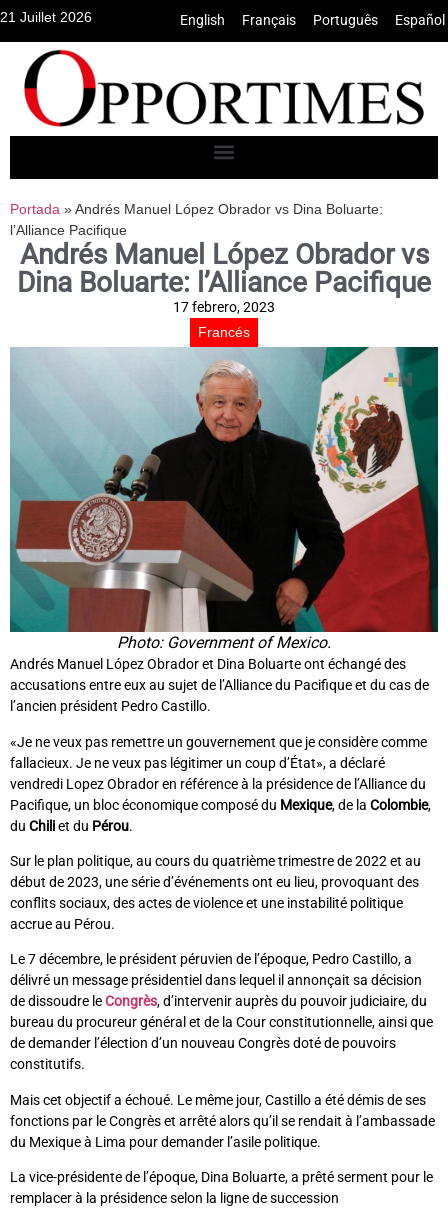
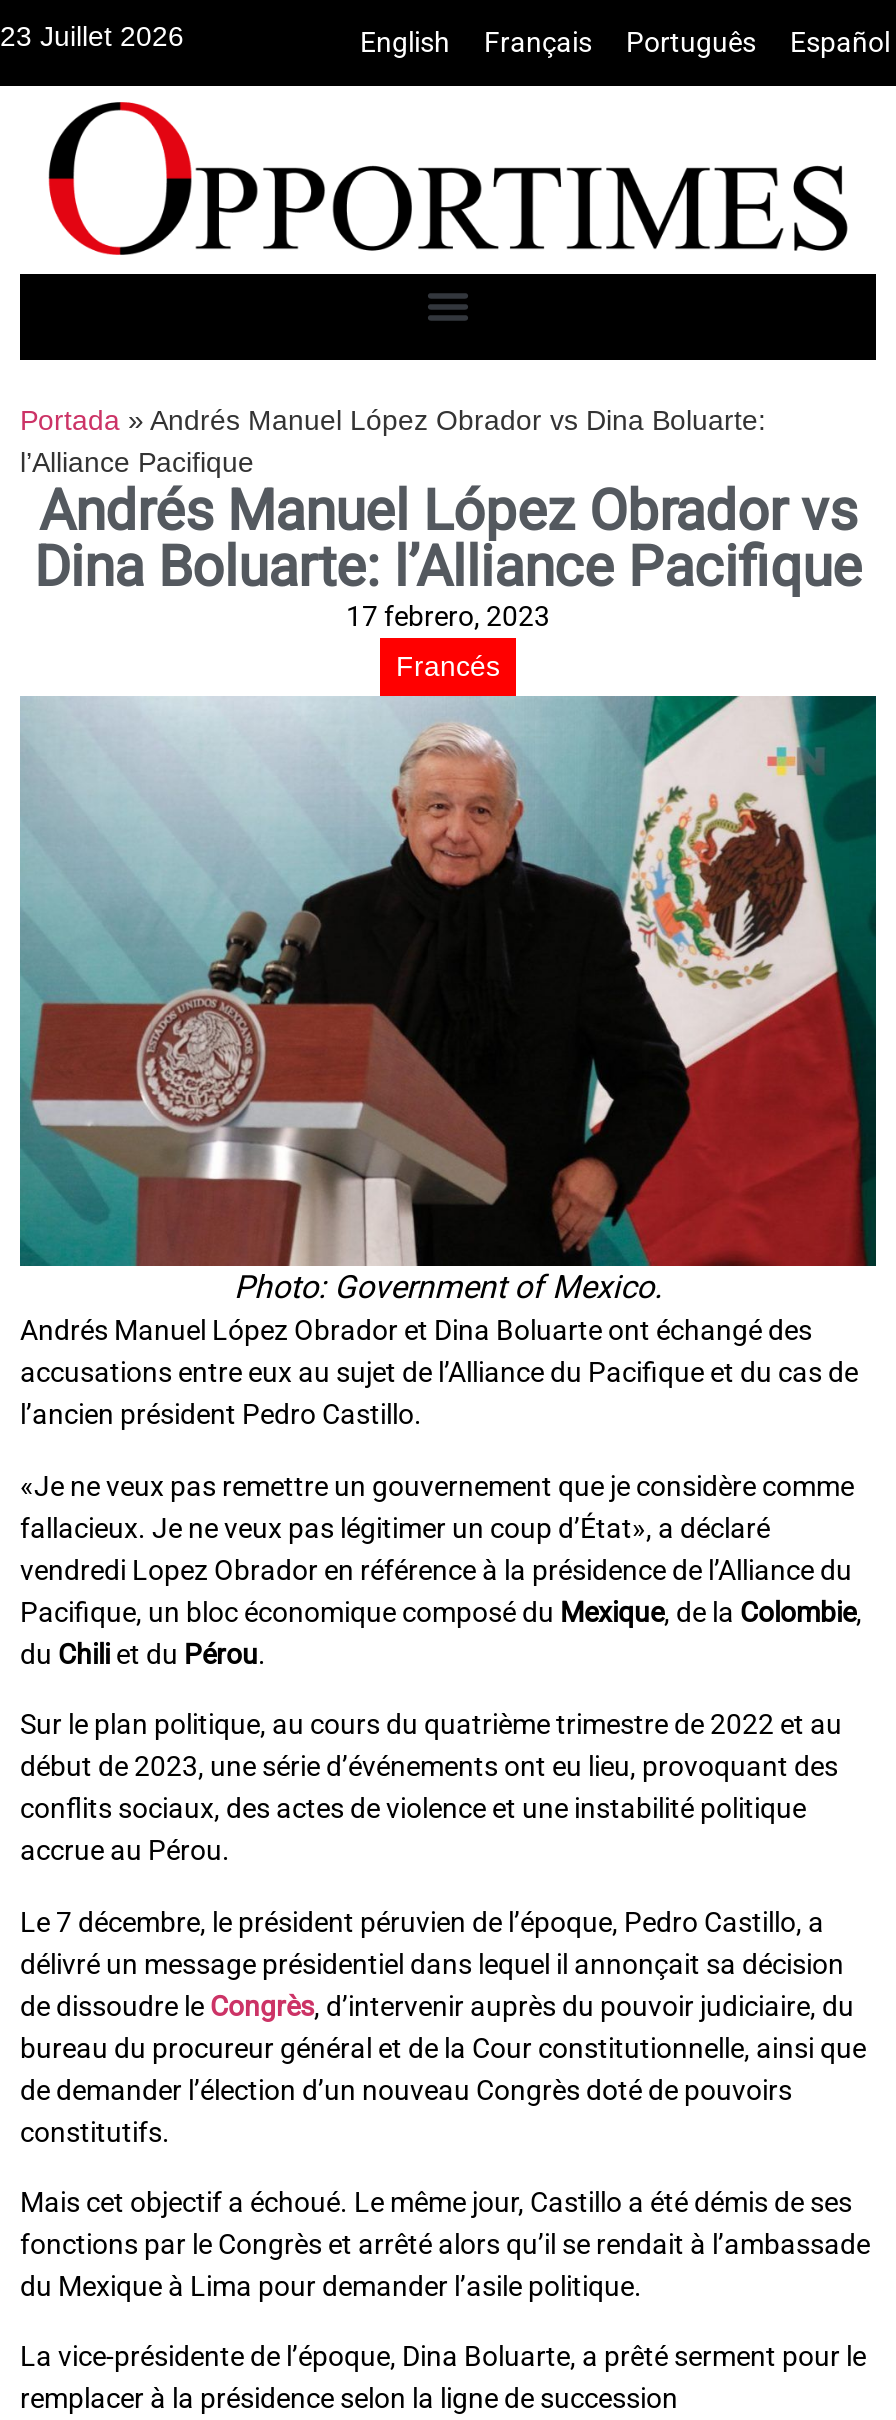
[0,9,92,25] 21 Juillet 2026 -> [0,20,184,52] 23 Juillet 2026

